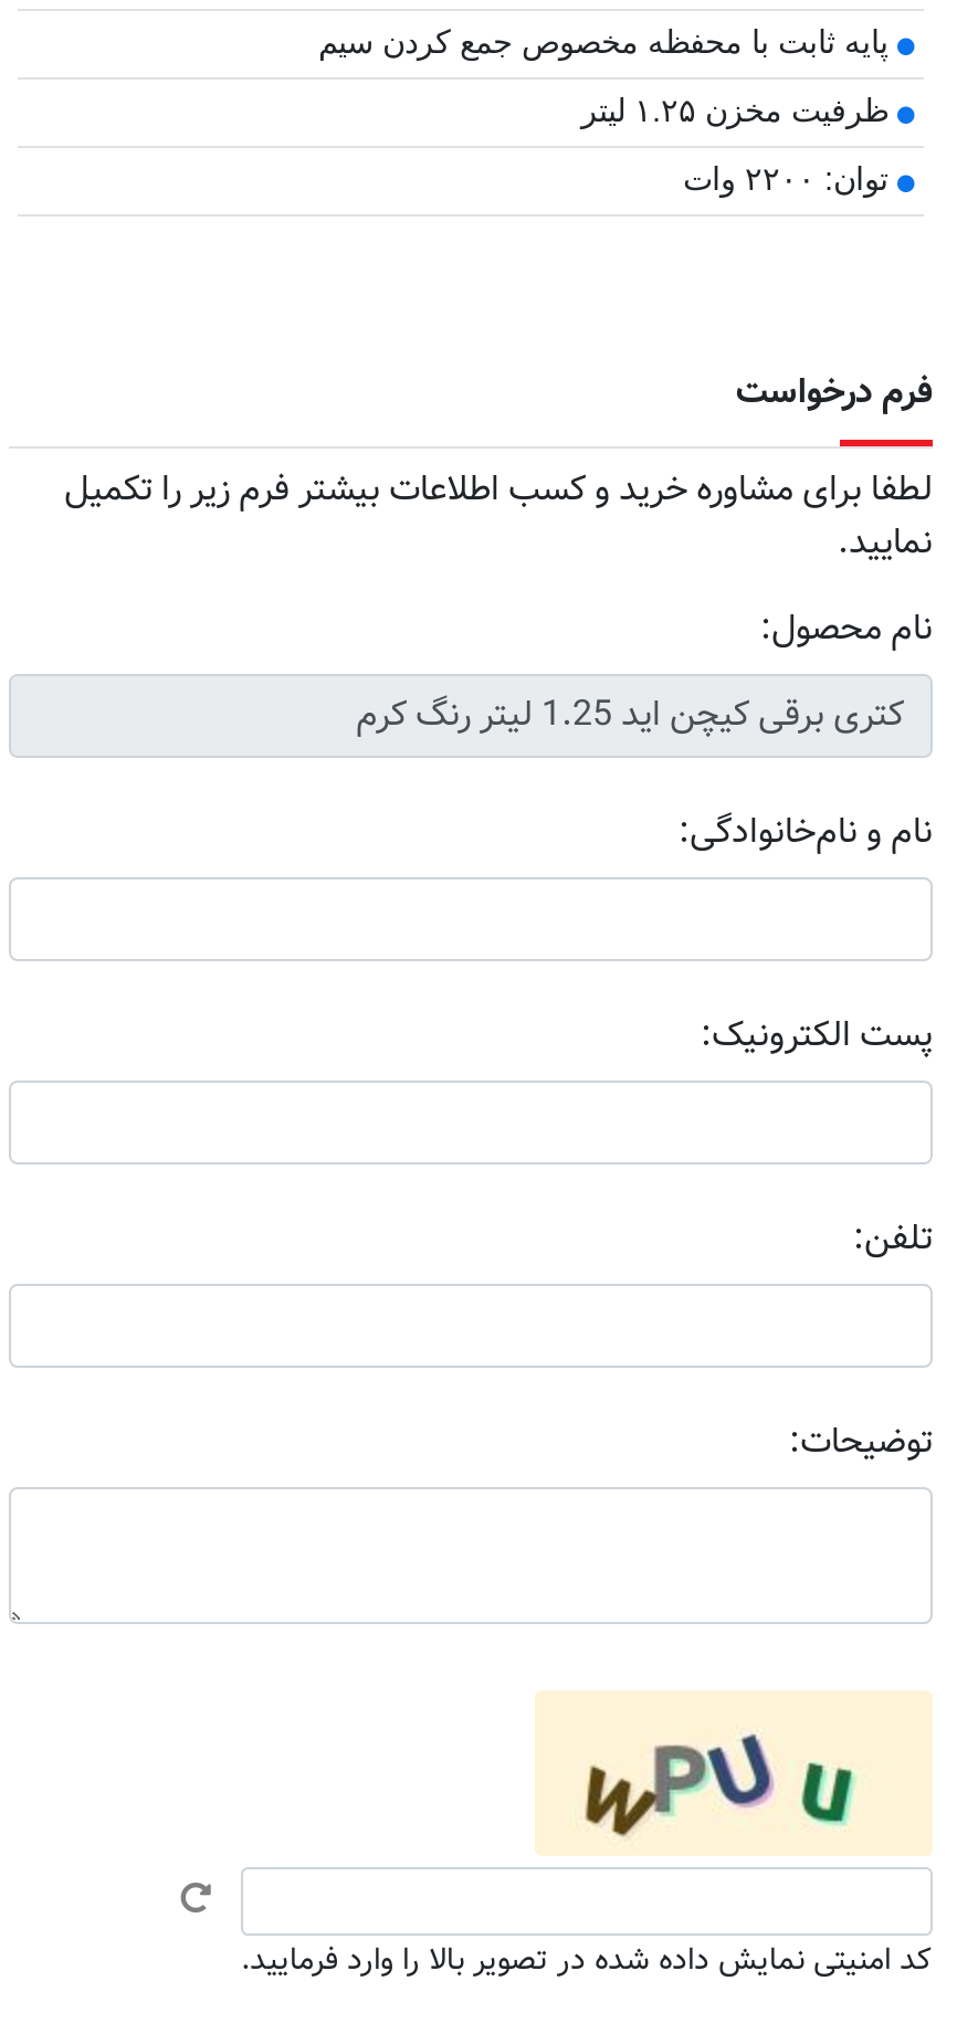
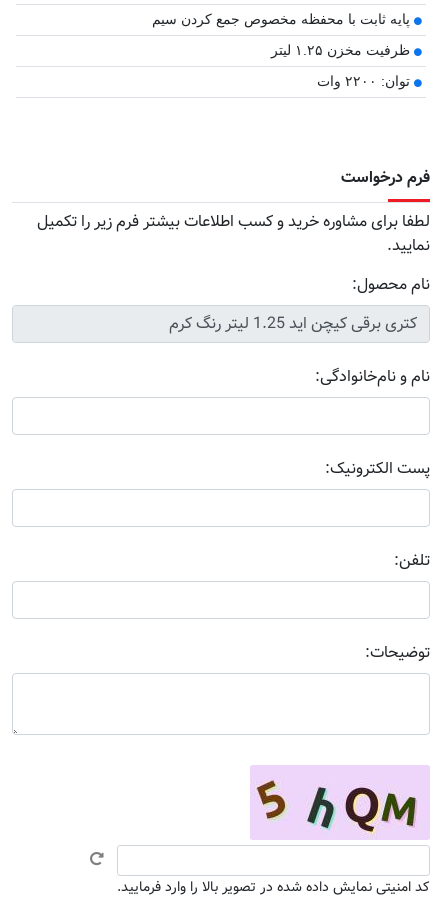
[535,1690,933,1856] [image] -> [250,765,430,840] [image]

